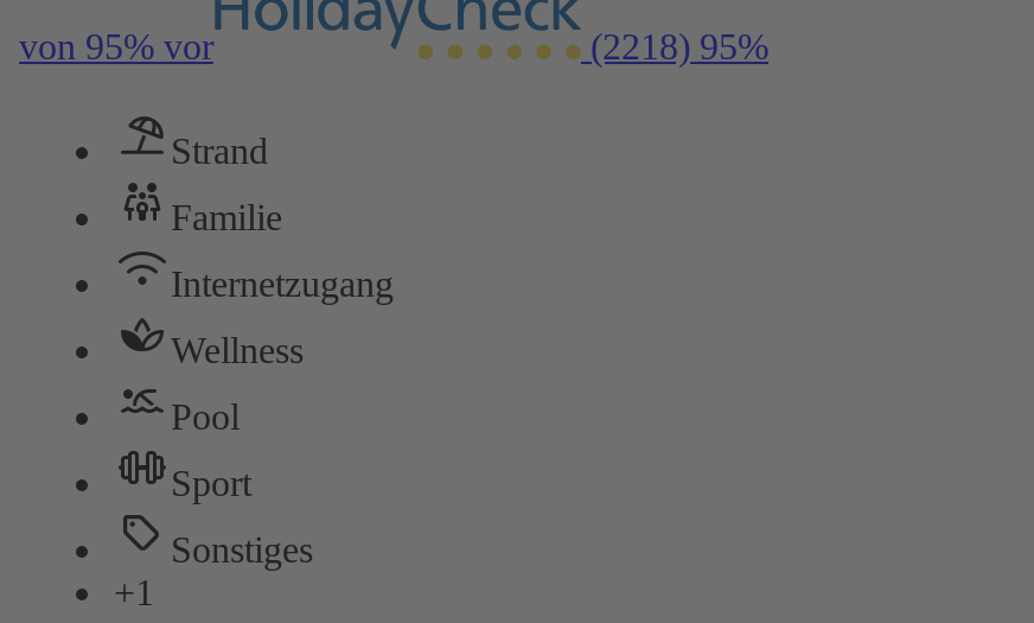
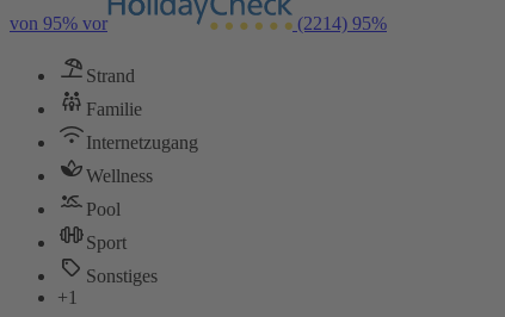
[581,26,768,66] (2218) 95% -> [292,13,387,33] (2214) 95%

